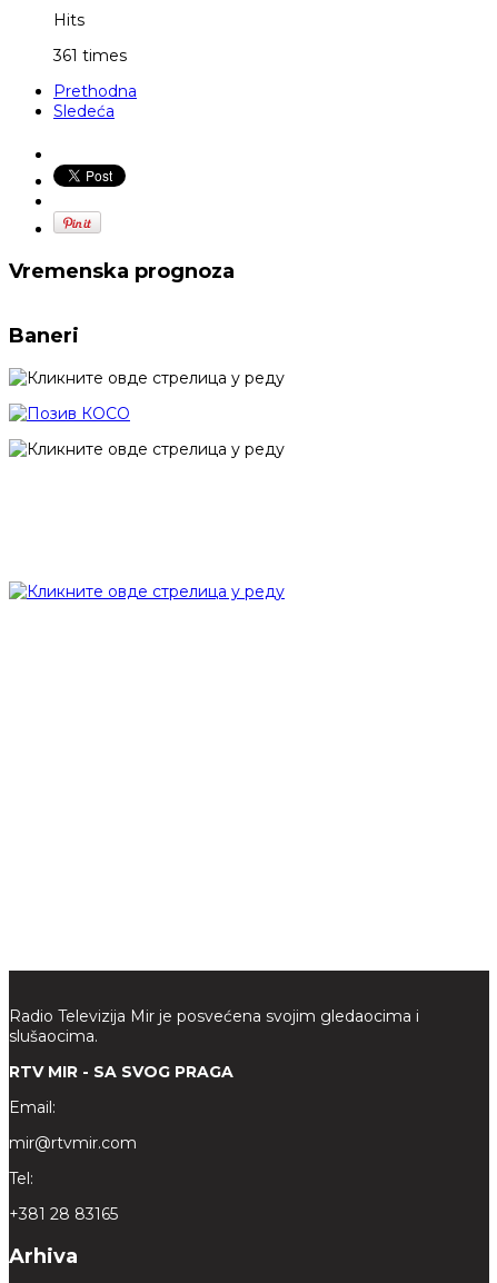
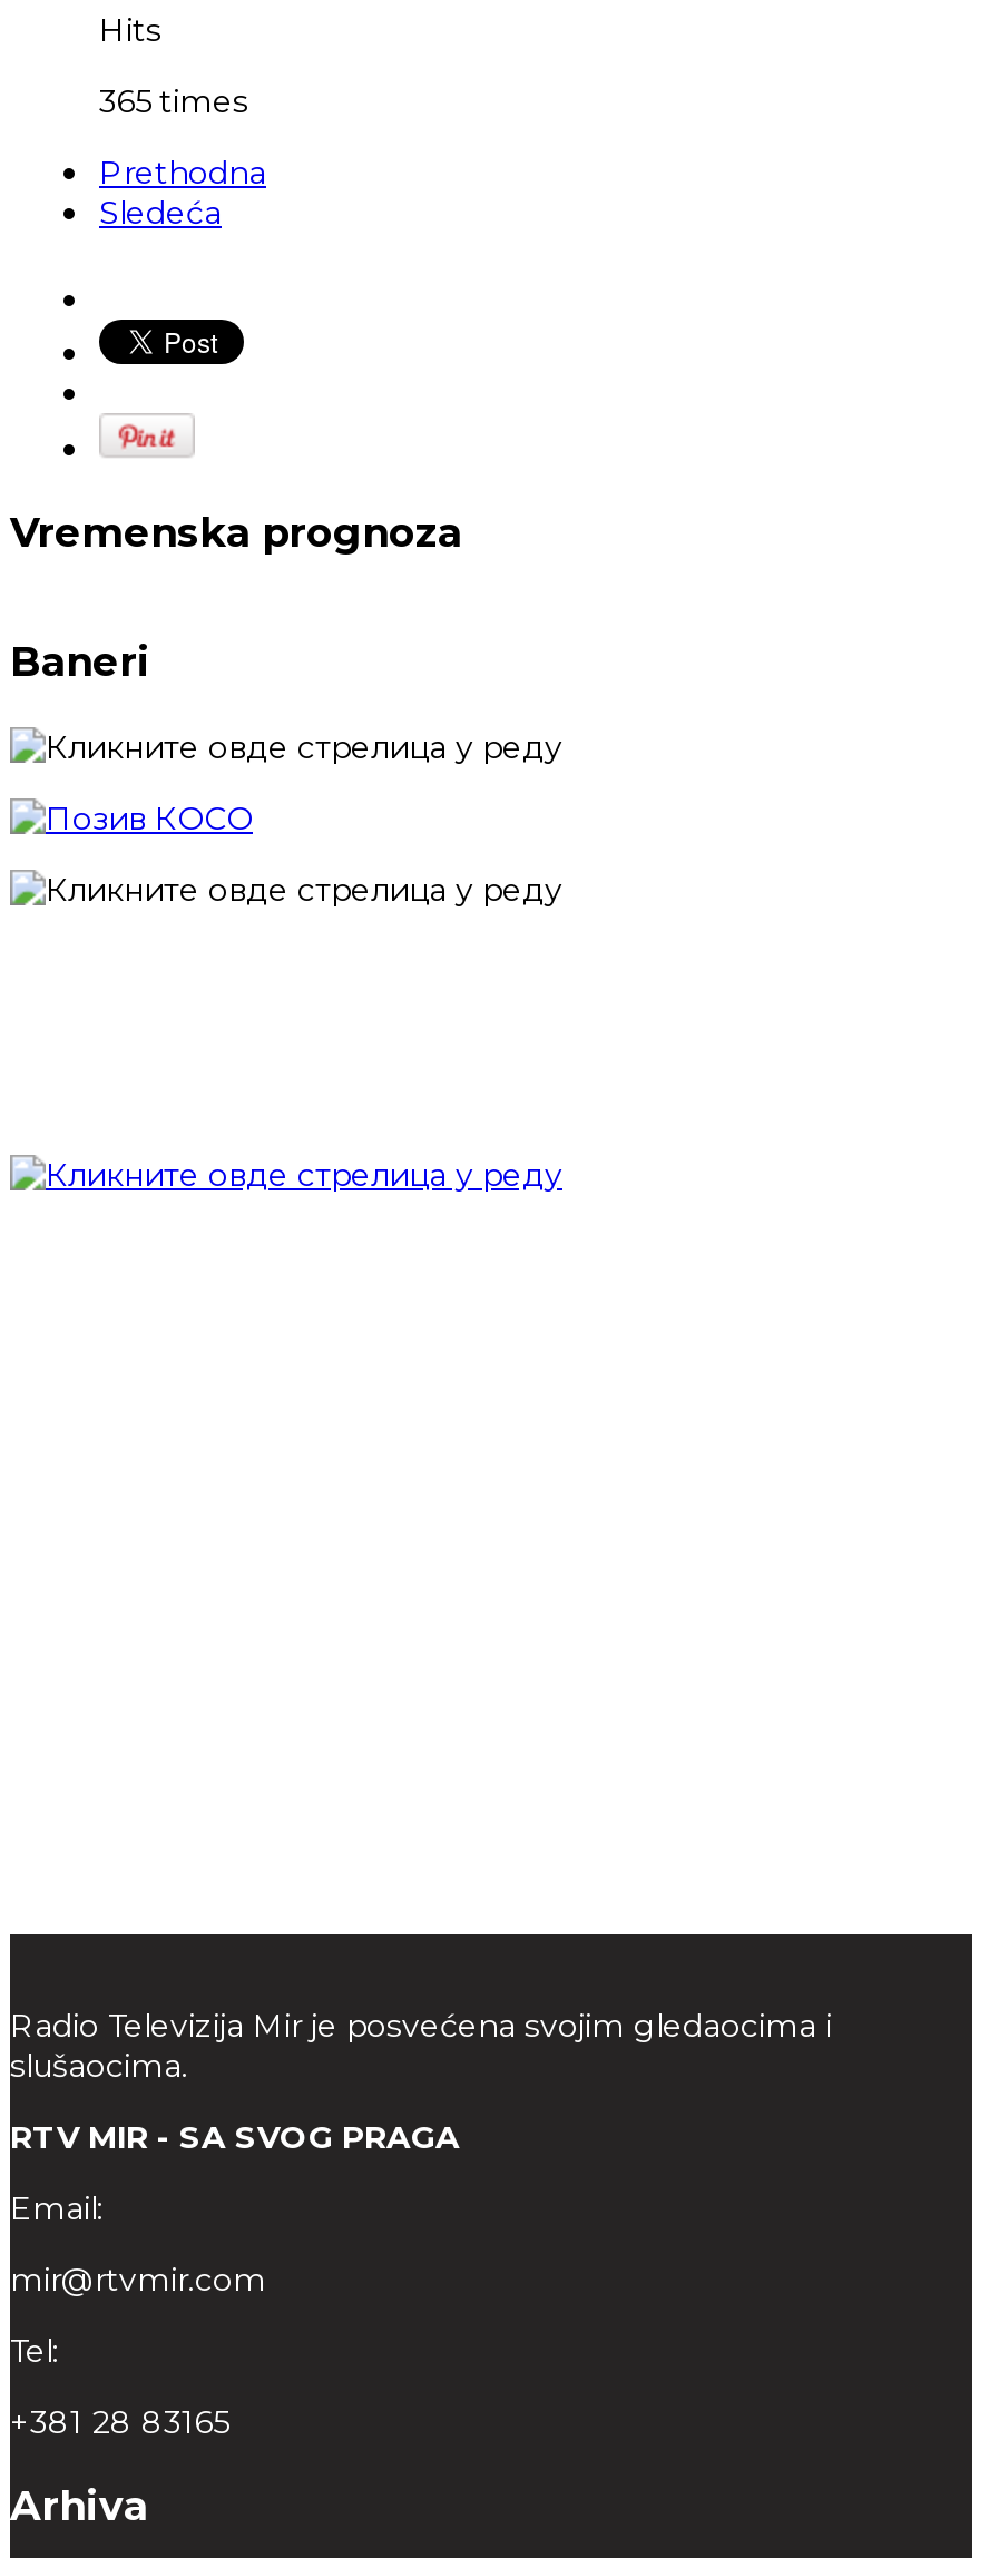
[53,46,127,66] 361 times -> [99,81,248,121] 365 times

